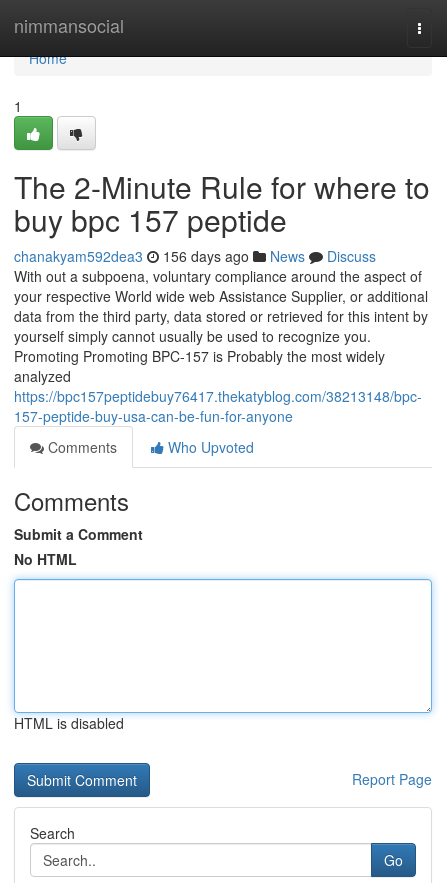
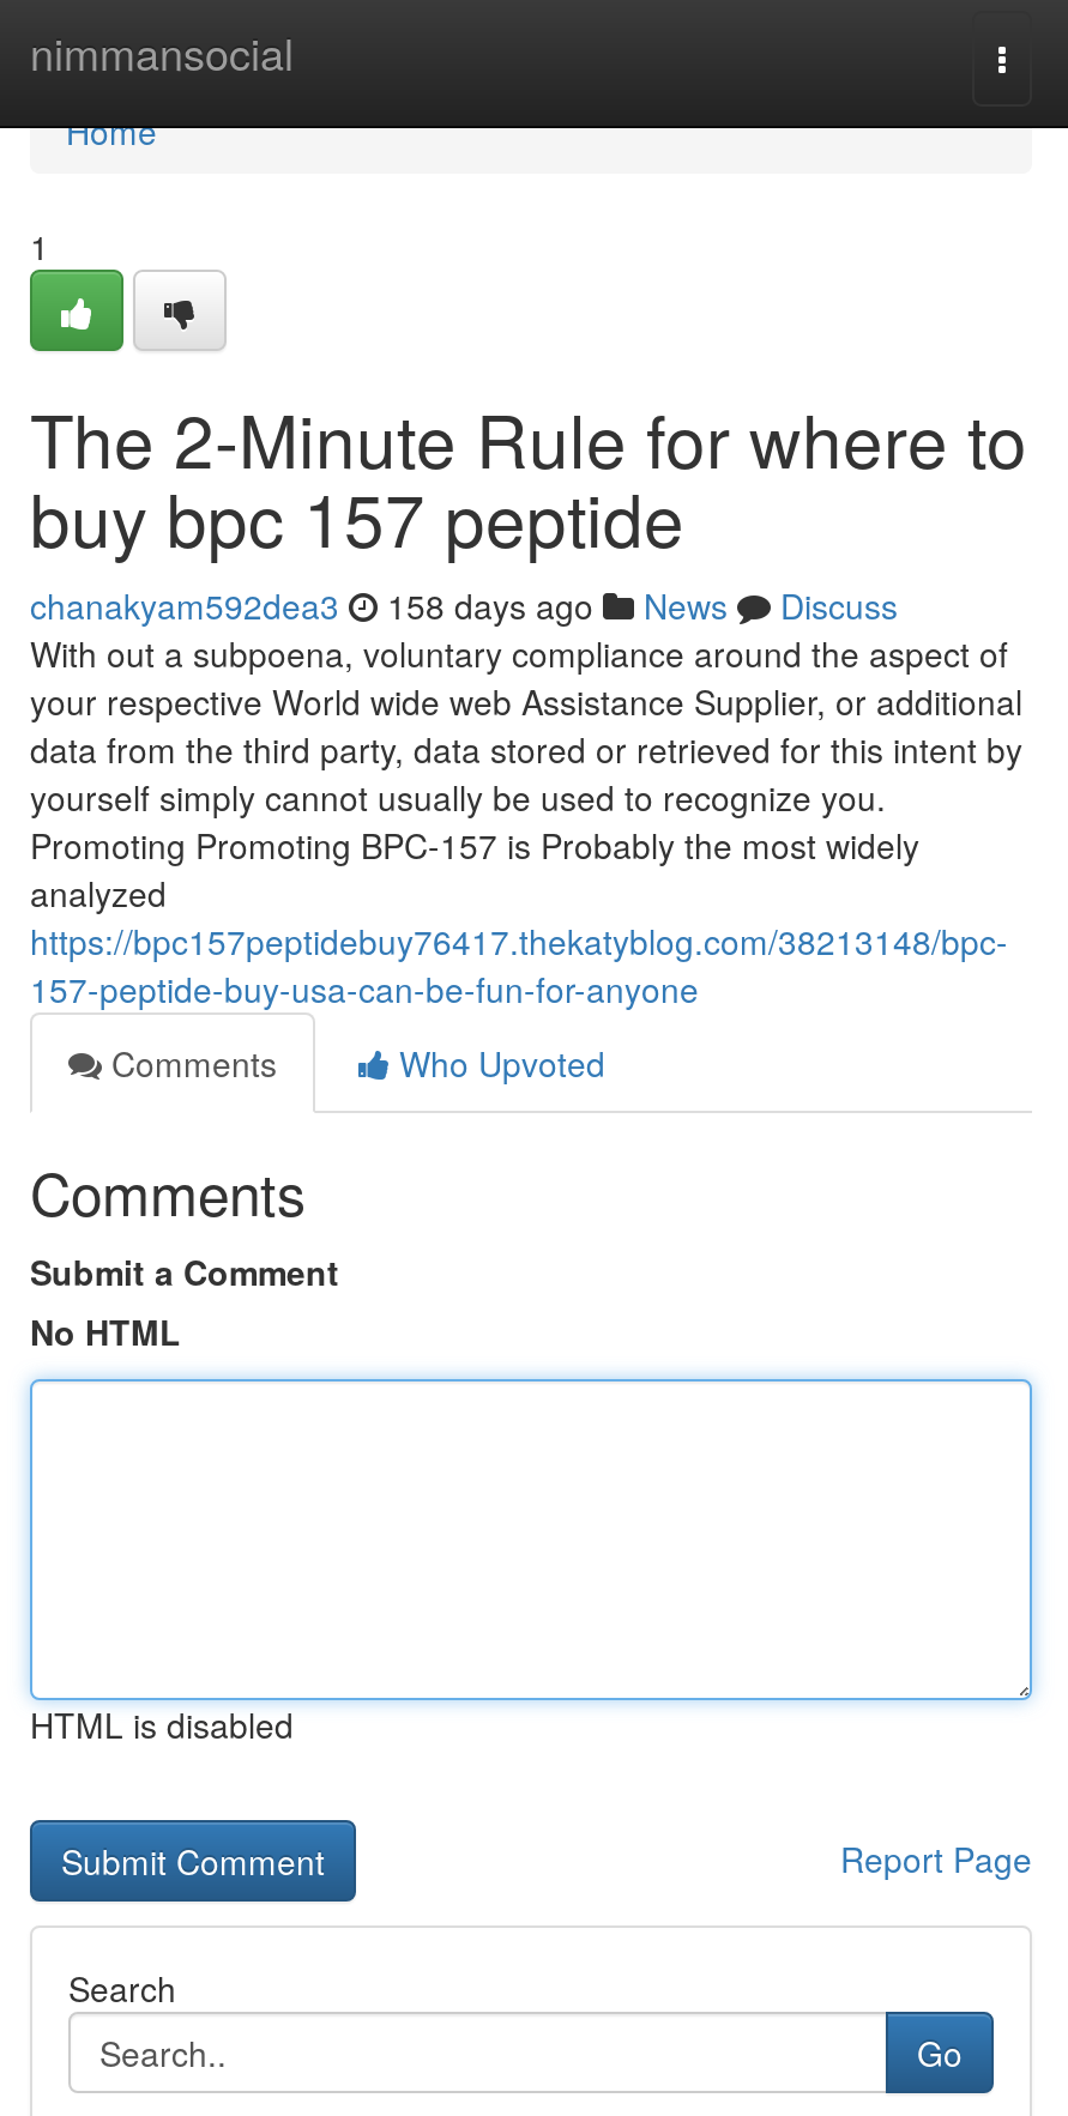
[14,246,376,266] chanakyam592dea3 156 days ago News Discuss -> [30,581,898,629] chanakyam592dea3 158 days ago News Discuss

